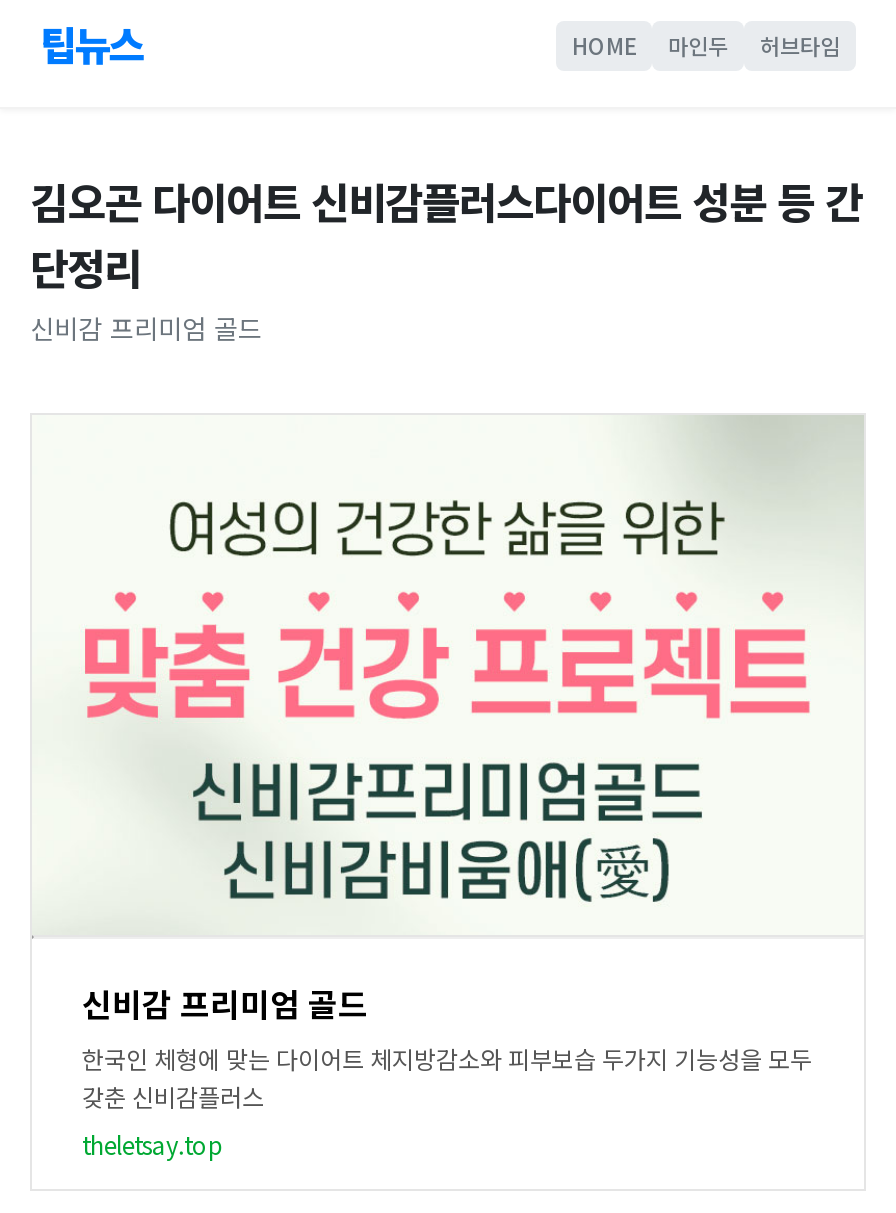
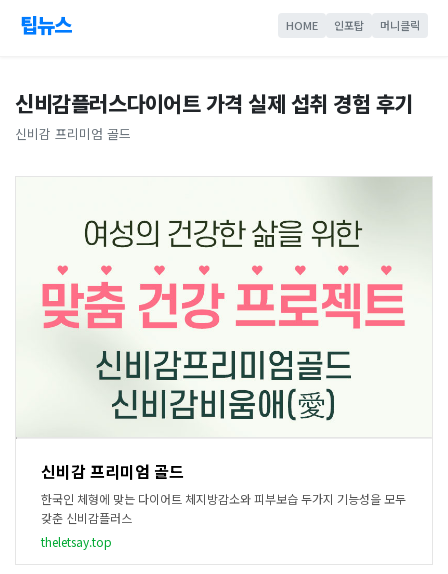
[668,28,840,60] 마인두 | 허브타임 -> [334,16,420,32] 인포탑 | 머니클릭
[30,171,862,297] 김오곤 다이어트 신비감플러스다이어트 성분 등 간 | 단정리 -> [15,88,412,118] 신비감플러스다이어트 가격 실제 섭취 경험 후기

